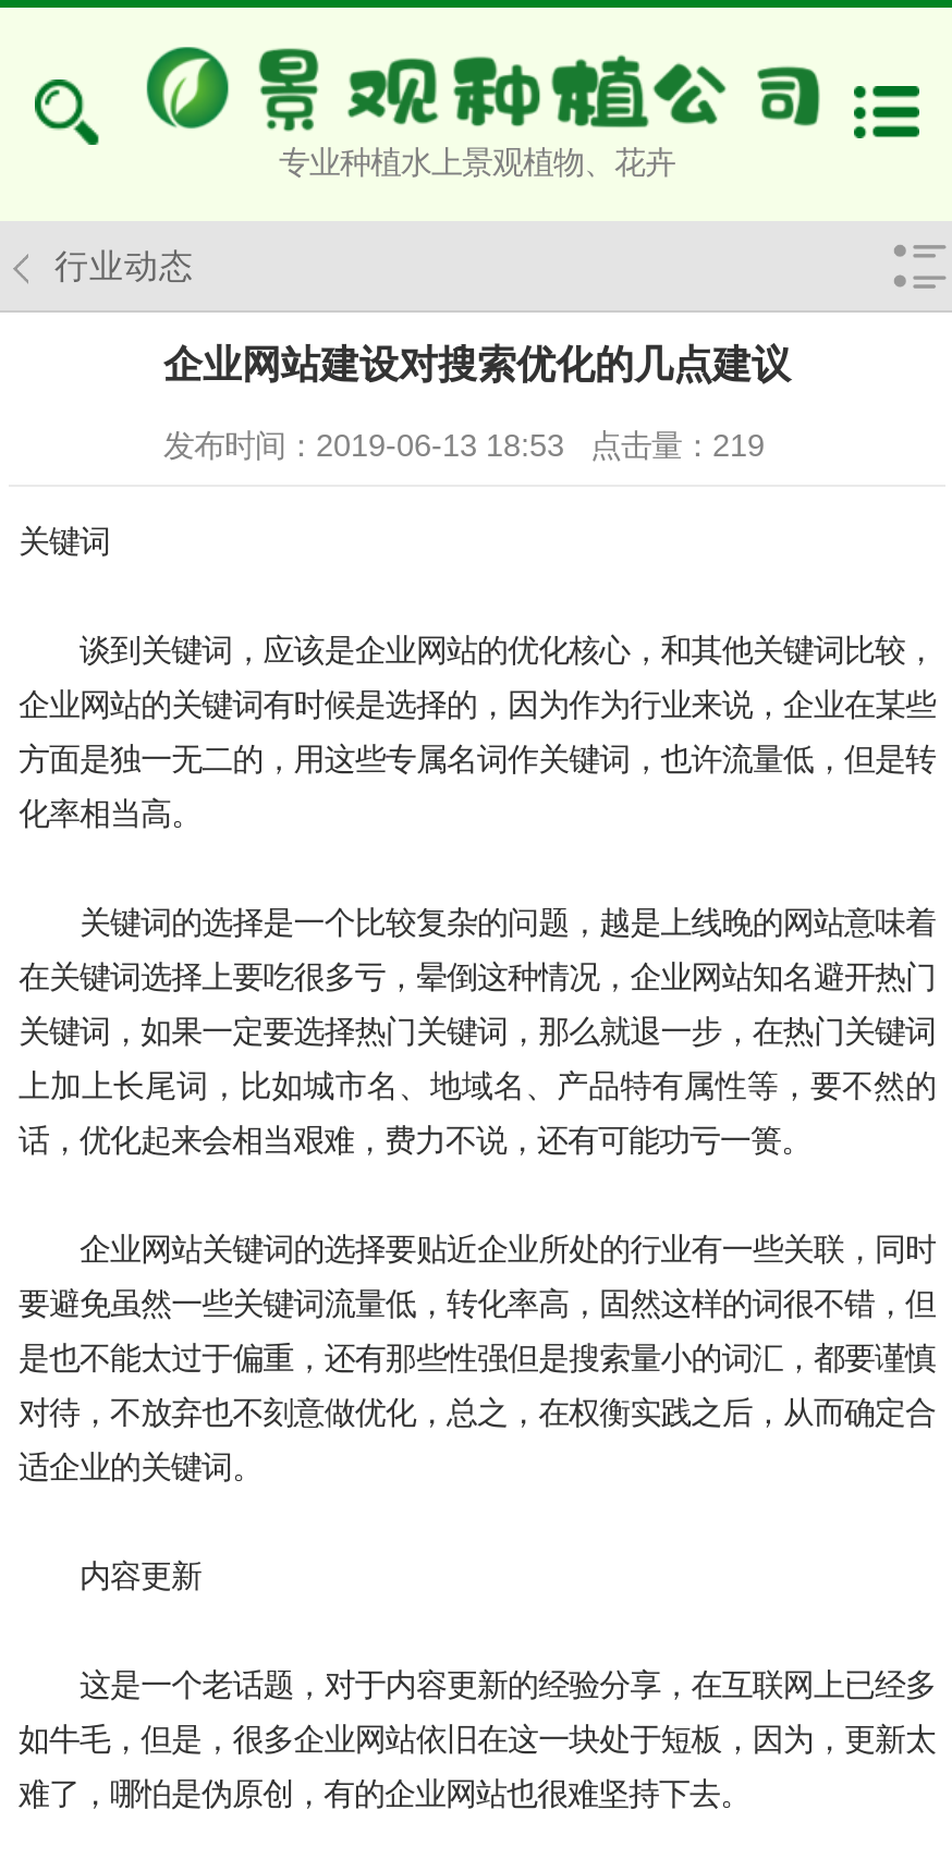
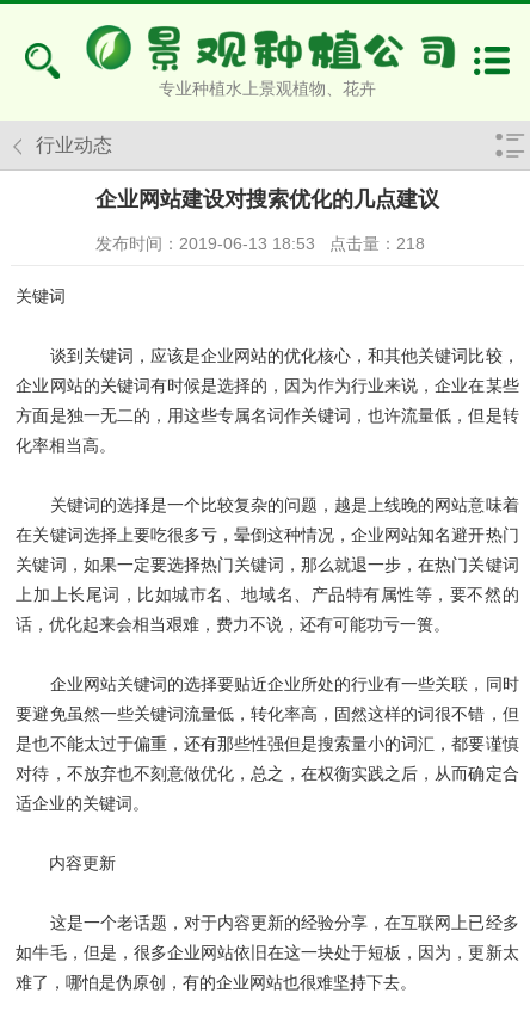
[163,428,765,463] 发布时间：2019-06-13 18:53 点击量：219 -> [95,234,425,253] 发布时间：2019-06-13 18:53 点击量：218

